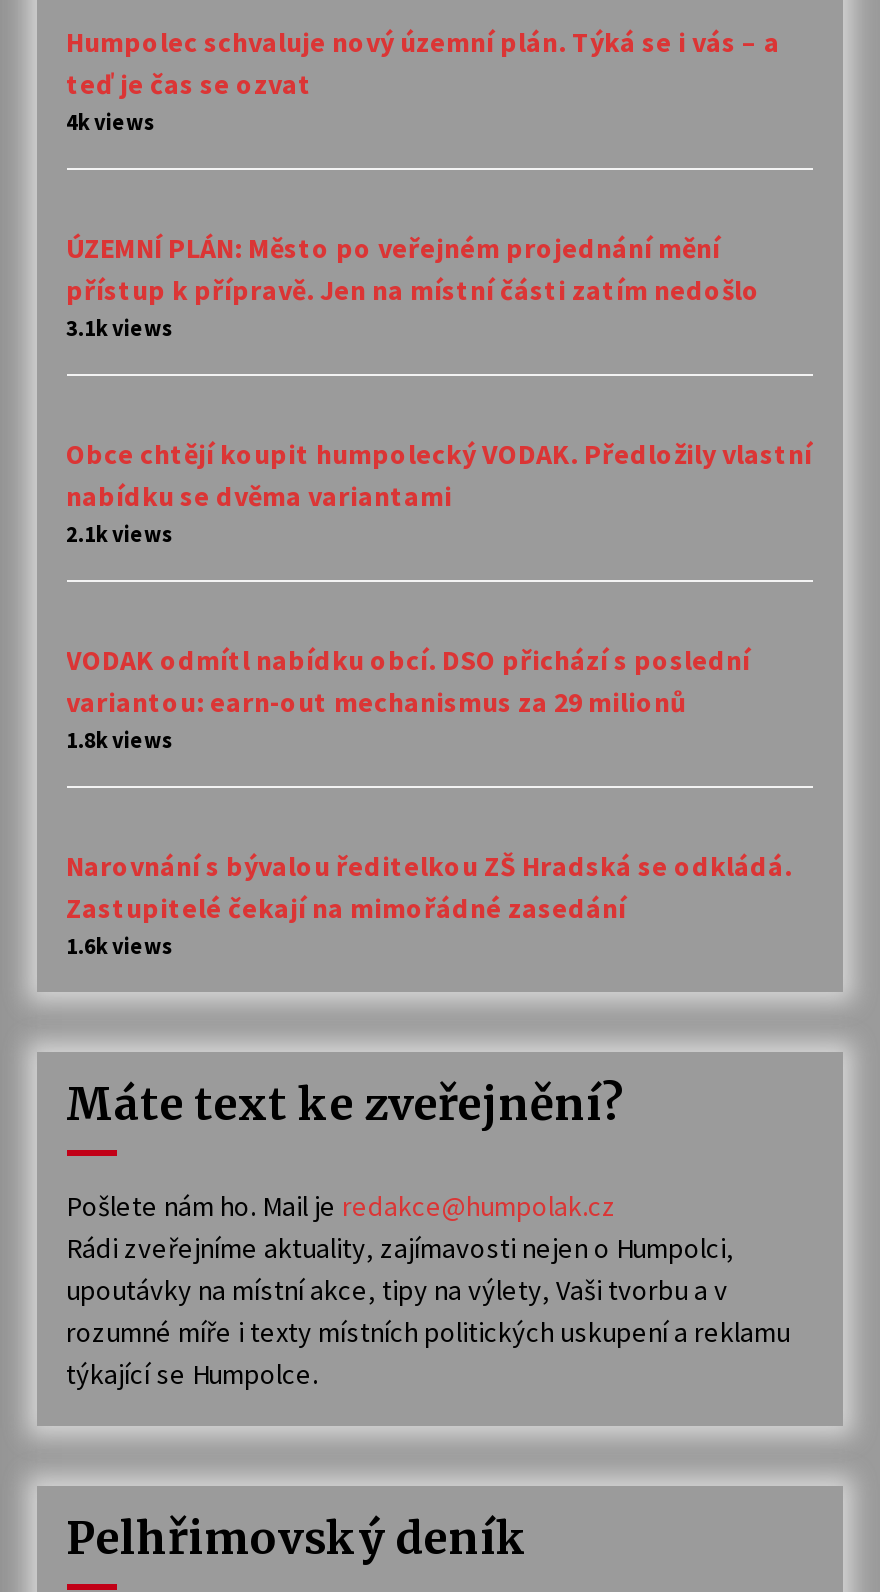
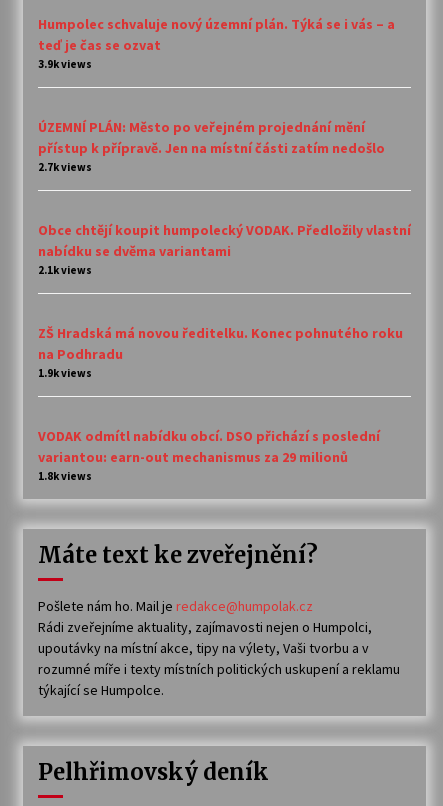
[66,107,156,135] 4k views -> [37,57,91,71] 3.9k views
[66,313,174,341] 3.1k views -> [37,160,91,174] 2.7k views
none -> [37,324,402,380] ZŠ Hradská má novou ředitelku. Konec pohnutého roku | na Podhradu | 1.9k views
moved [66,641,750,753] -> [37,427,379,483]: VODAK odmítl nabídku obcí. DSO přichází s poslední | variantou: earn-out mechanismus za 29 milionů | 1.8k views
[66,847,792,959] Narovnání s bývalou ředitelkou ZŠ Hradská se odkládá. | Zastupitelé čekají na mimořádné zasedání | 1.6k views -> none

